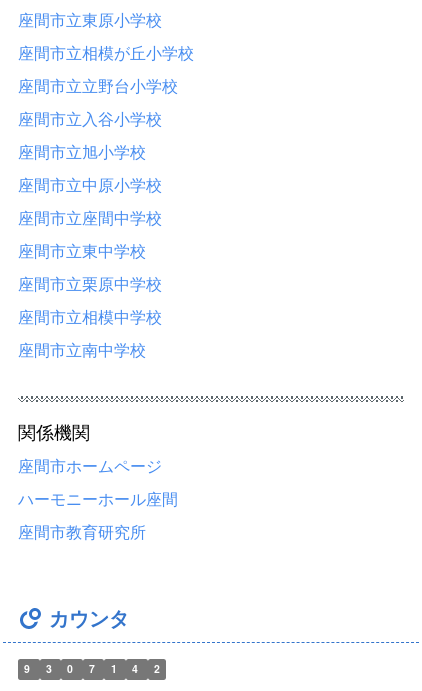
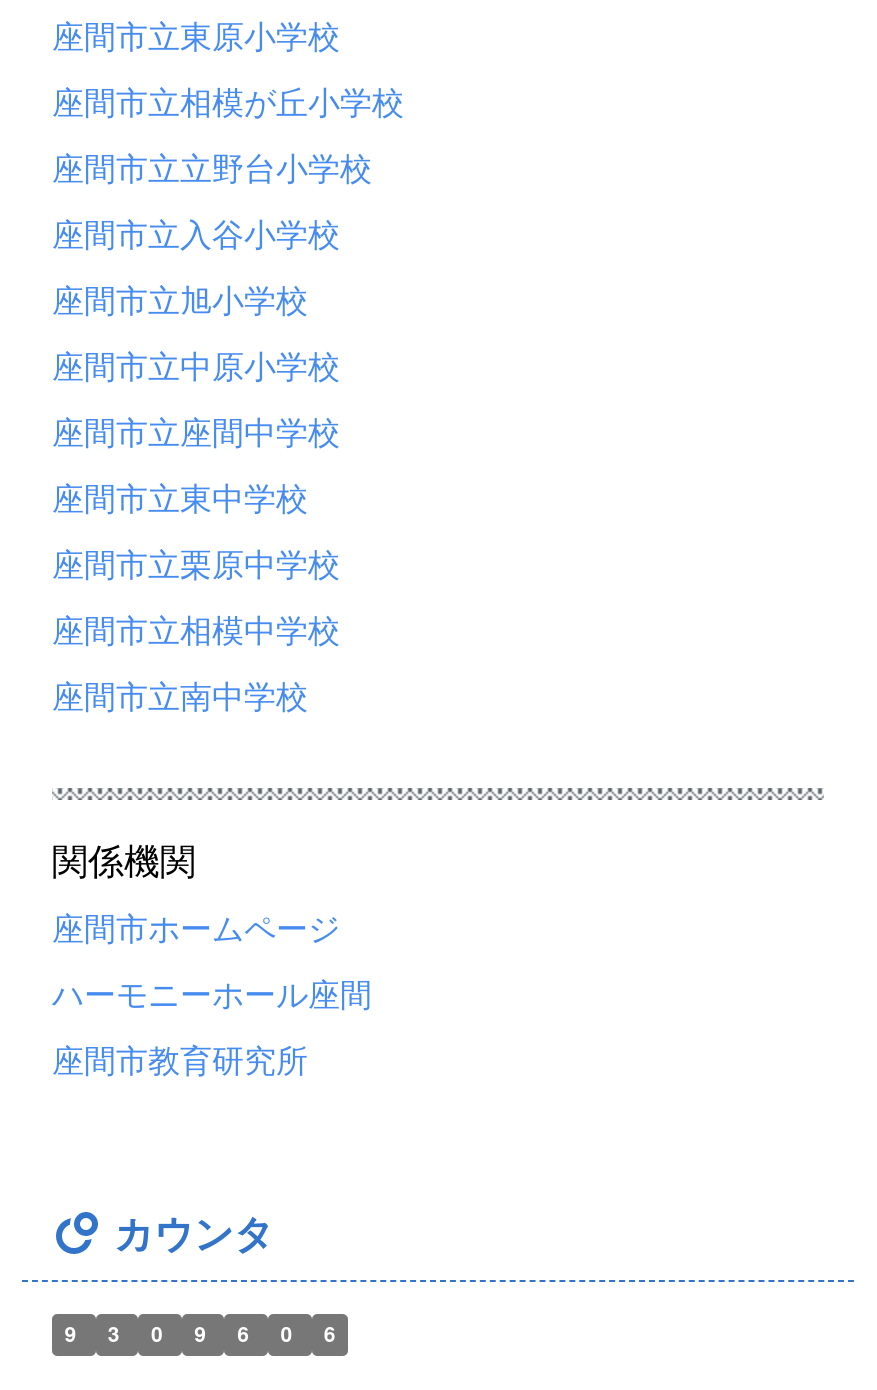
[89,661,98,676] 7 -> [194,1319,212,1349] 9
[111,661,120,676] 1 -> [237,1319,255,1349] 6
[132,661,141,676] 4 -> [281,1319,299,1349] 0
[154,661,160,676] 2 -> [324,1319,336,1349] 6

